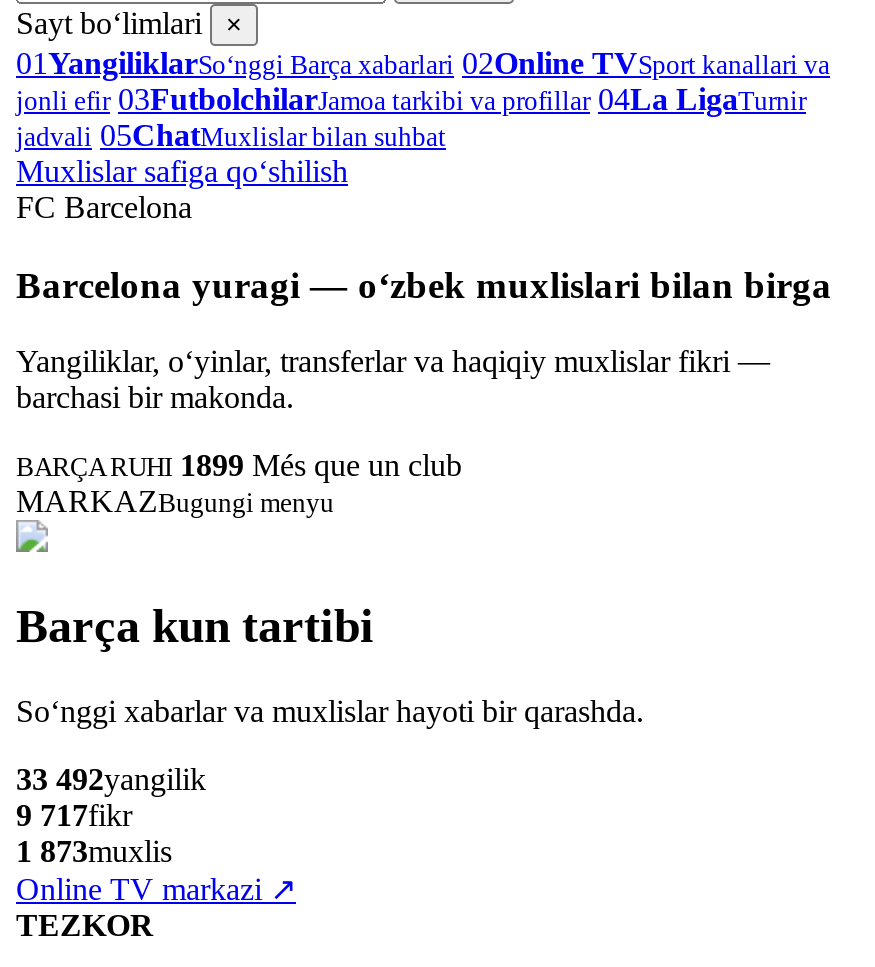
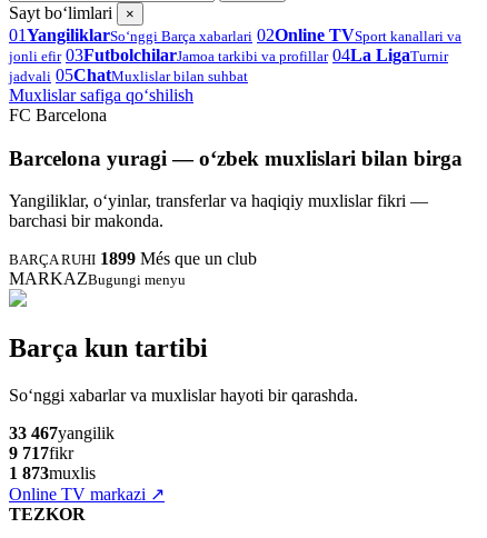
[16,762,206,796] 33 492yangilik -> [9,424,115,443] 33 467yangilik

